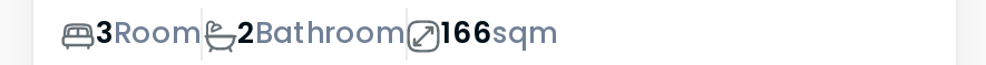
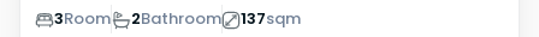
[96,12,557,54] 3Room 2Bathroom 166sqm -> [54,7,301,30] 3Room 2Bathroom 137sqm

